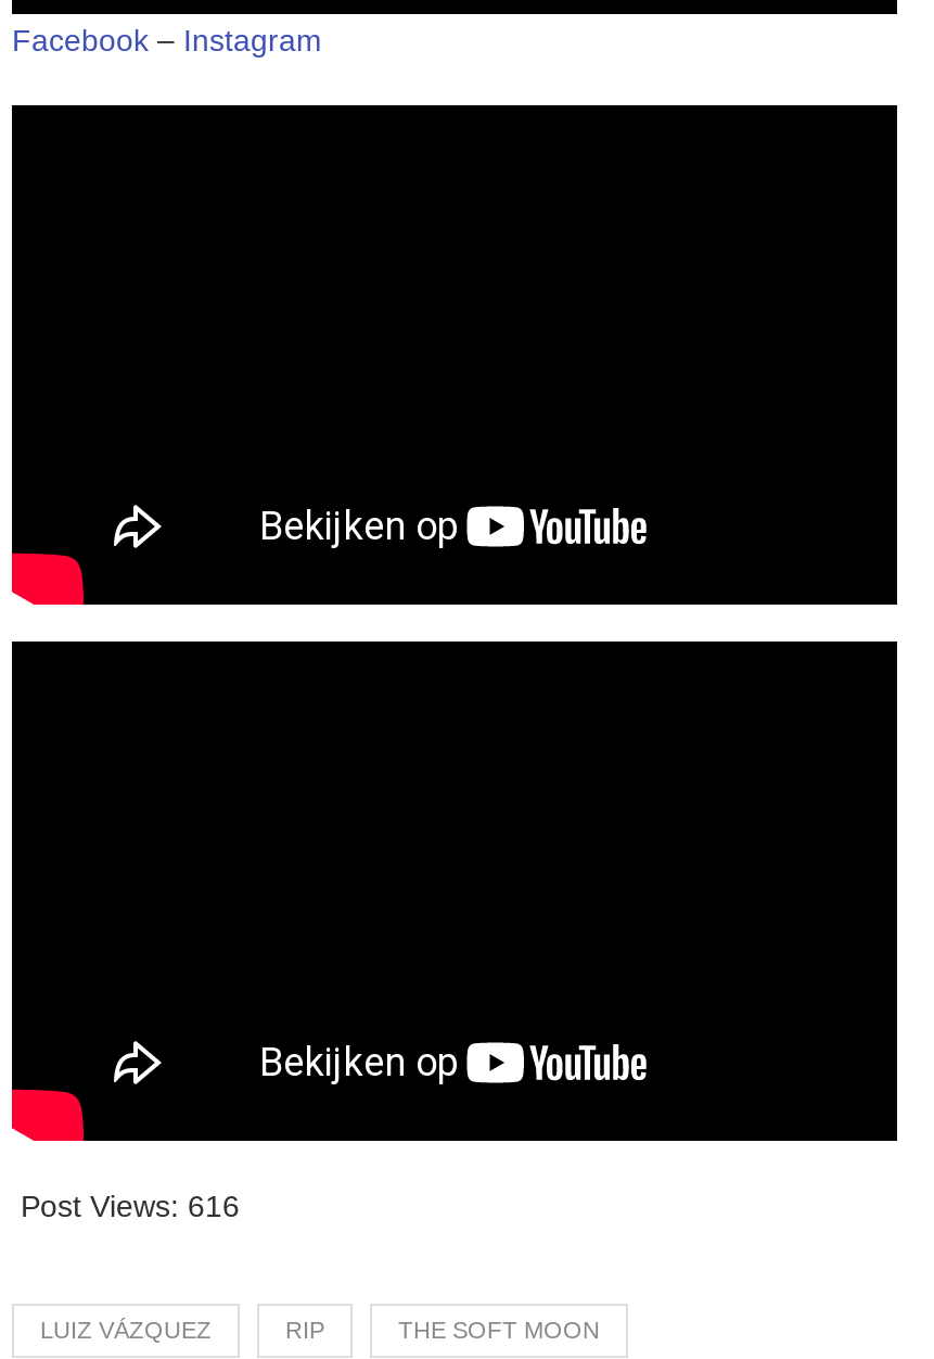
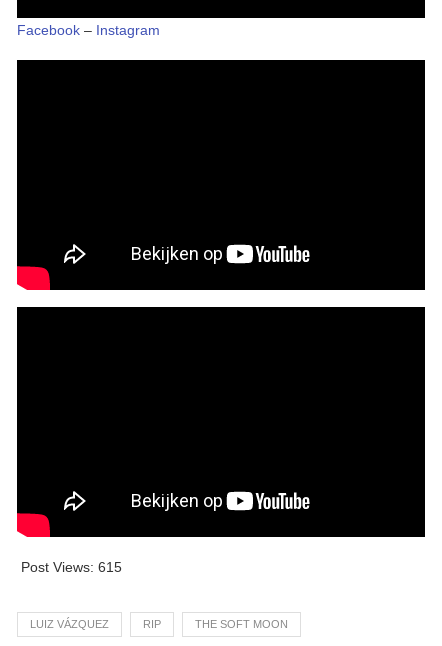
[21,1189,240,1224] Post Views: 616 -> [21,559,122,575] Post Views: 615

